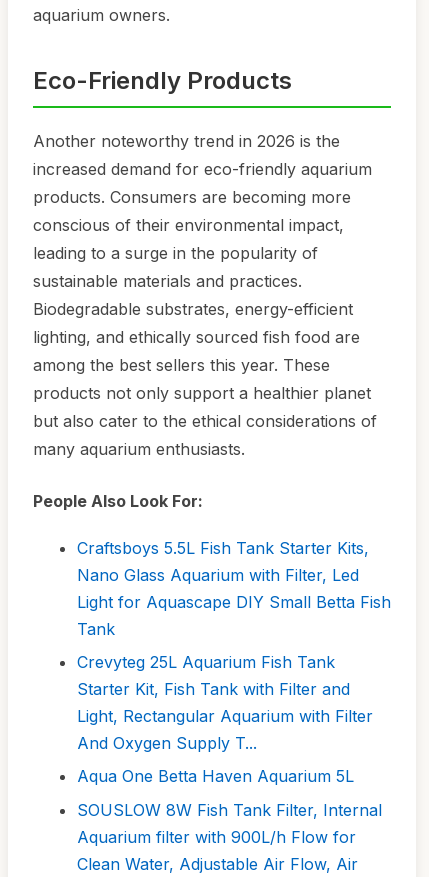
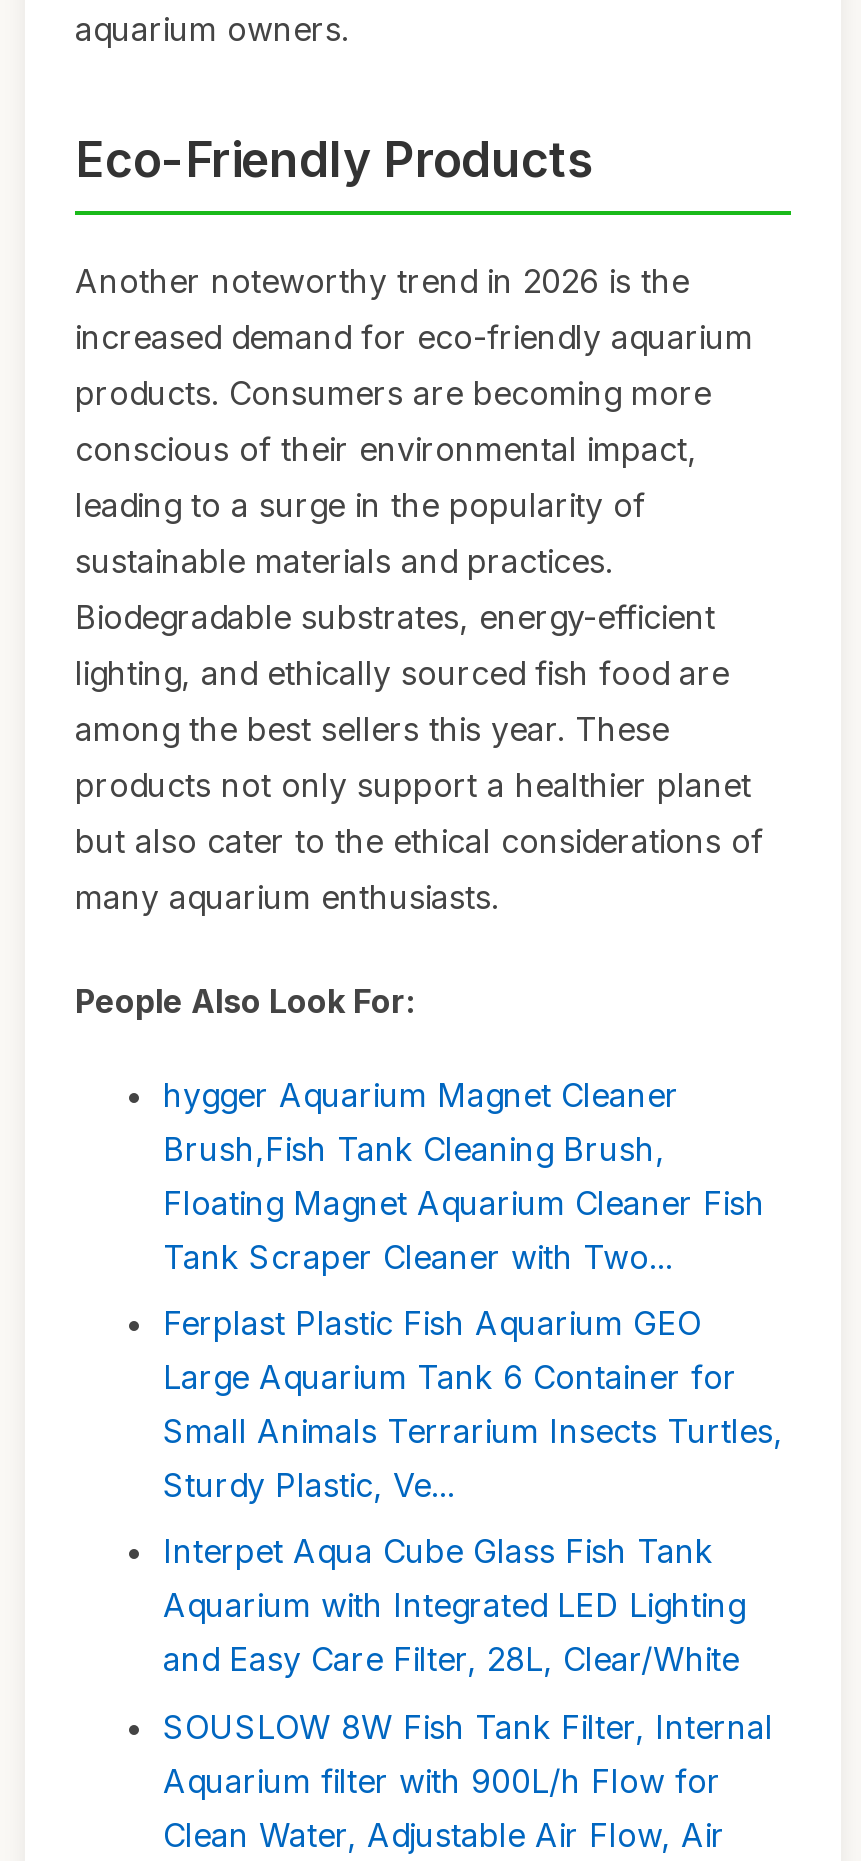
[77,538,391,639] Craftsboys 5.5L Fish Tank Starter Kits, | Nano Glass Aquarium with Filter, Led | Light for Aquascape DIY Small Betta Fish | Tank -> [163,1074,765,1276] hygger Aquarium Magnet Cleaner | Brush,Fish Tank Cleaning Brush, | Floating Magnet Aquarium Cleaner Fish | Tank Scraper Cleaner with Two...
[77,652,373,753] Crevyteg 25L Aquarium Fish Tank | Starter Kit, Fish Tank with Filter and | Light, Rectangular Aquarium with Filter | And Oxygen Supply T... -> [163,1303,783,1505] Ferplast Plastic Fish Aquarium GEO | Large Aquarium Tank 6 Container for | Small Animals Terrarium Insects Turtles, | Sturdy Plastic, Ve...
[77,766,354,786] Aqua One Betta Haven Aquarium 5L -> [163,1532,745,1680] Interpet Aqua Cube Glass Fish Tank | Aquarium with Integrated LED Lighting | and Easy Care Filter, 28L, Clear/White

